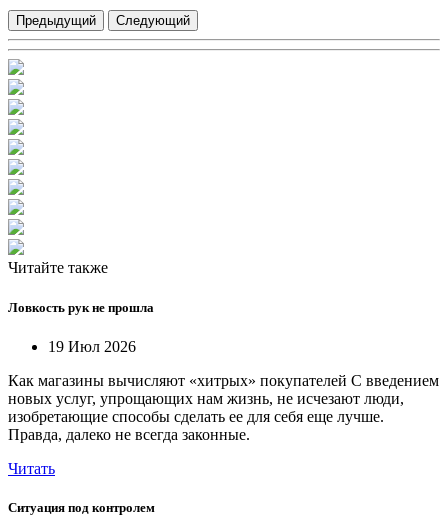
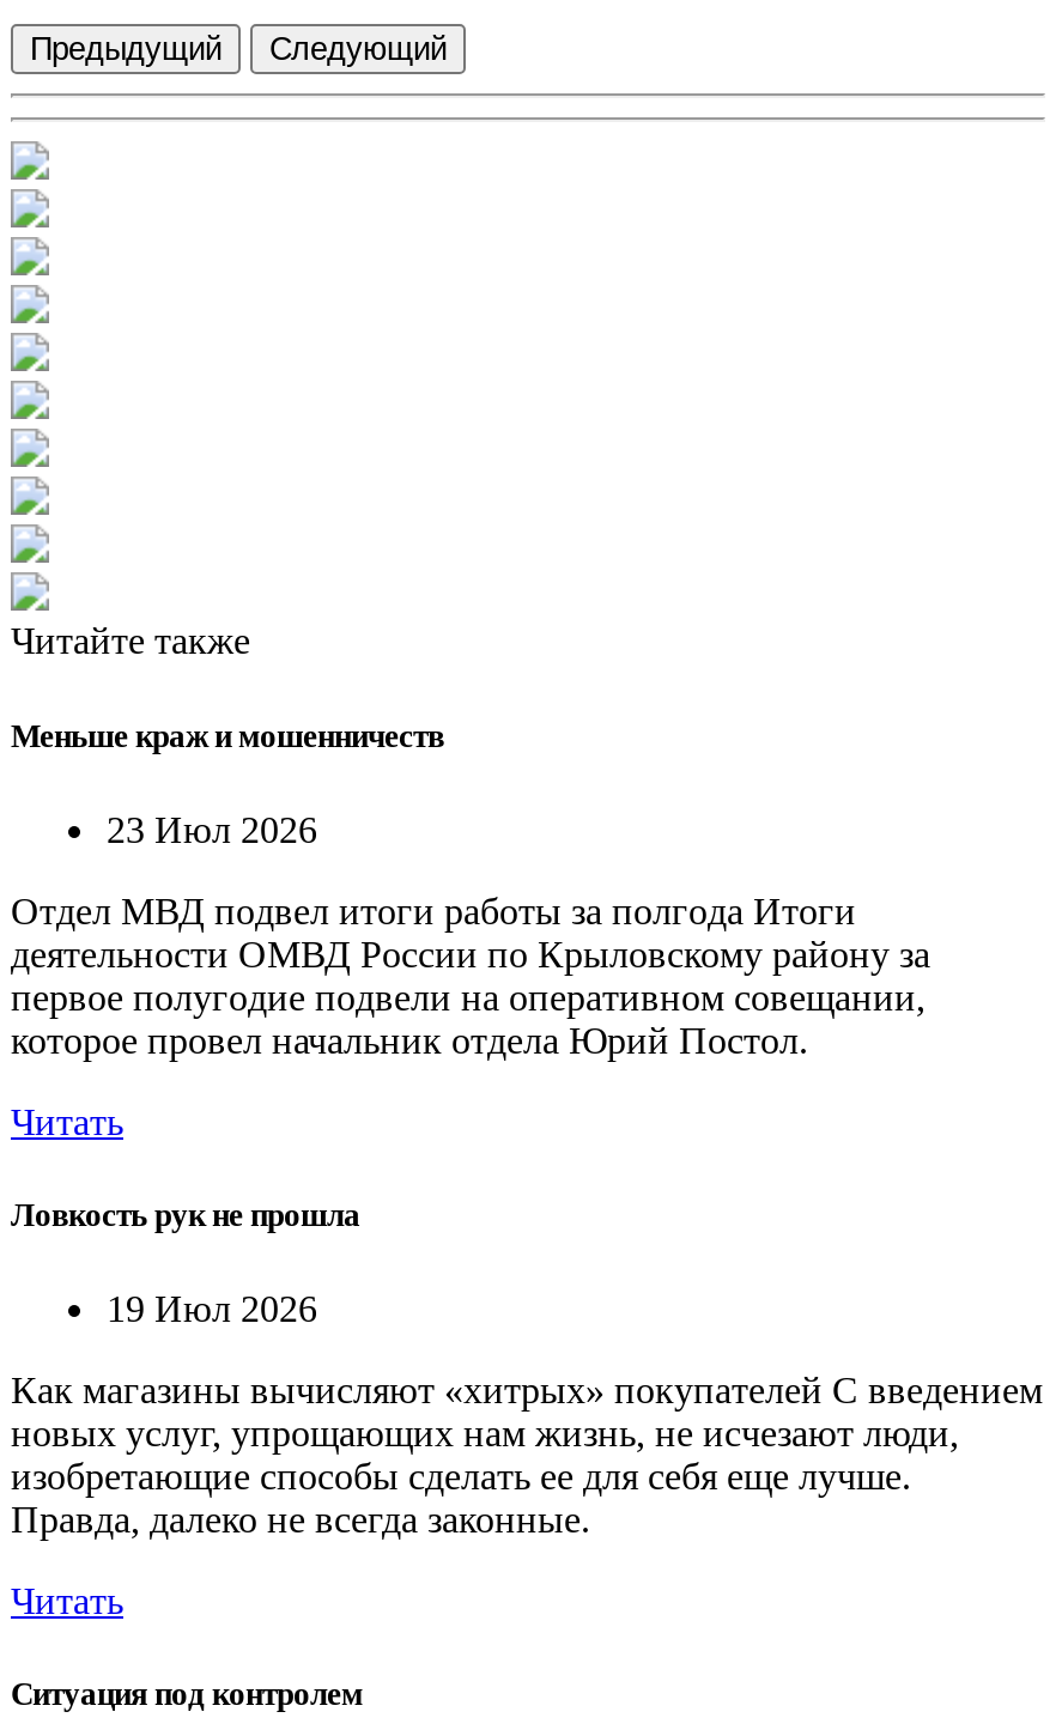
none -> [11,717,930,1142] Меньше краж и мошенничеств | 23 Июл 2026 | Отдел МВД подвел итоги работы за полгода Итоги | деятельности ОМВД России по Крыловскому району за | первое полугодие подвели на оперативном совещании, | которое провел начальник отдела Юрий Постол. | Читать

